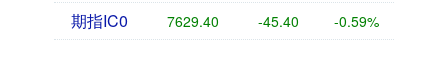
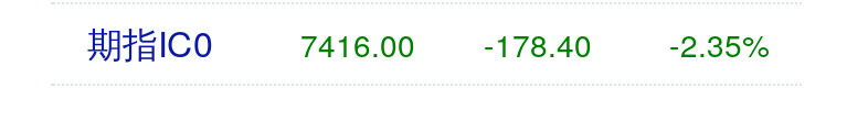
[167,11,219,31] 7629.40 -> [300,23,415,67] 7416.00
[258,11,299,31] -45.40 -> [484,23,592,67] -178.40
[334,11,379,31] -0.59% -> [669,23,769,67] -2.35%

